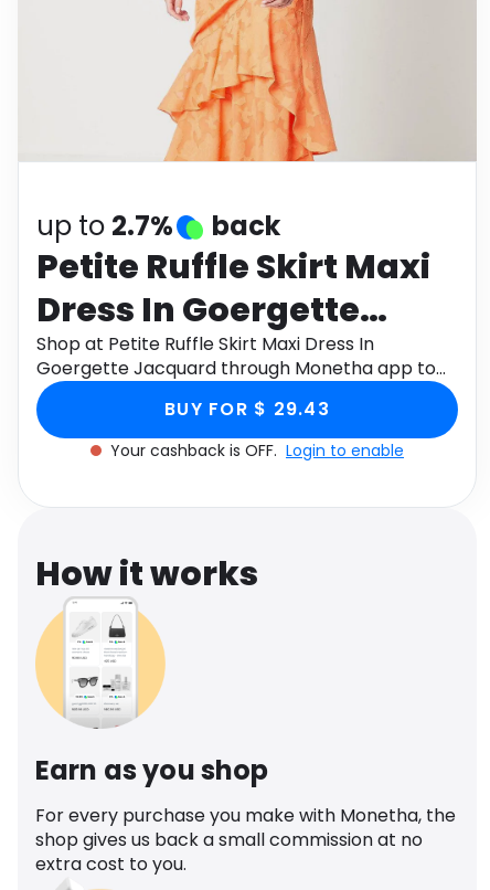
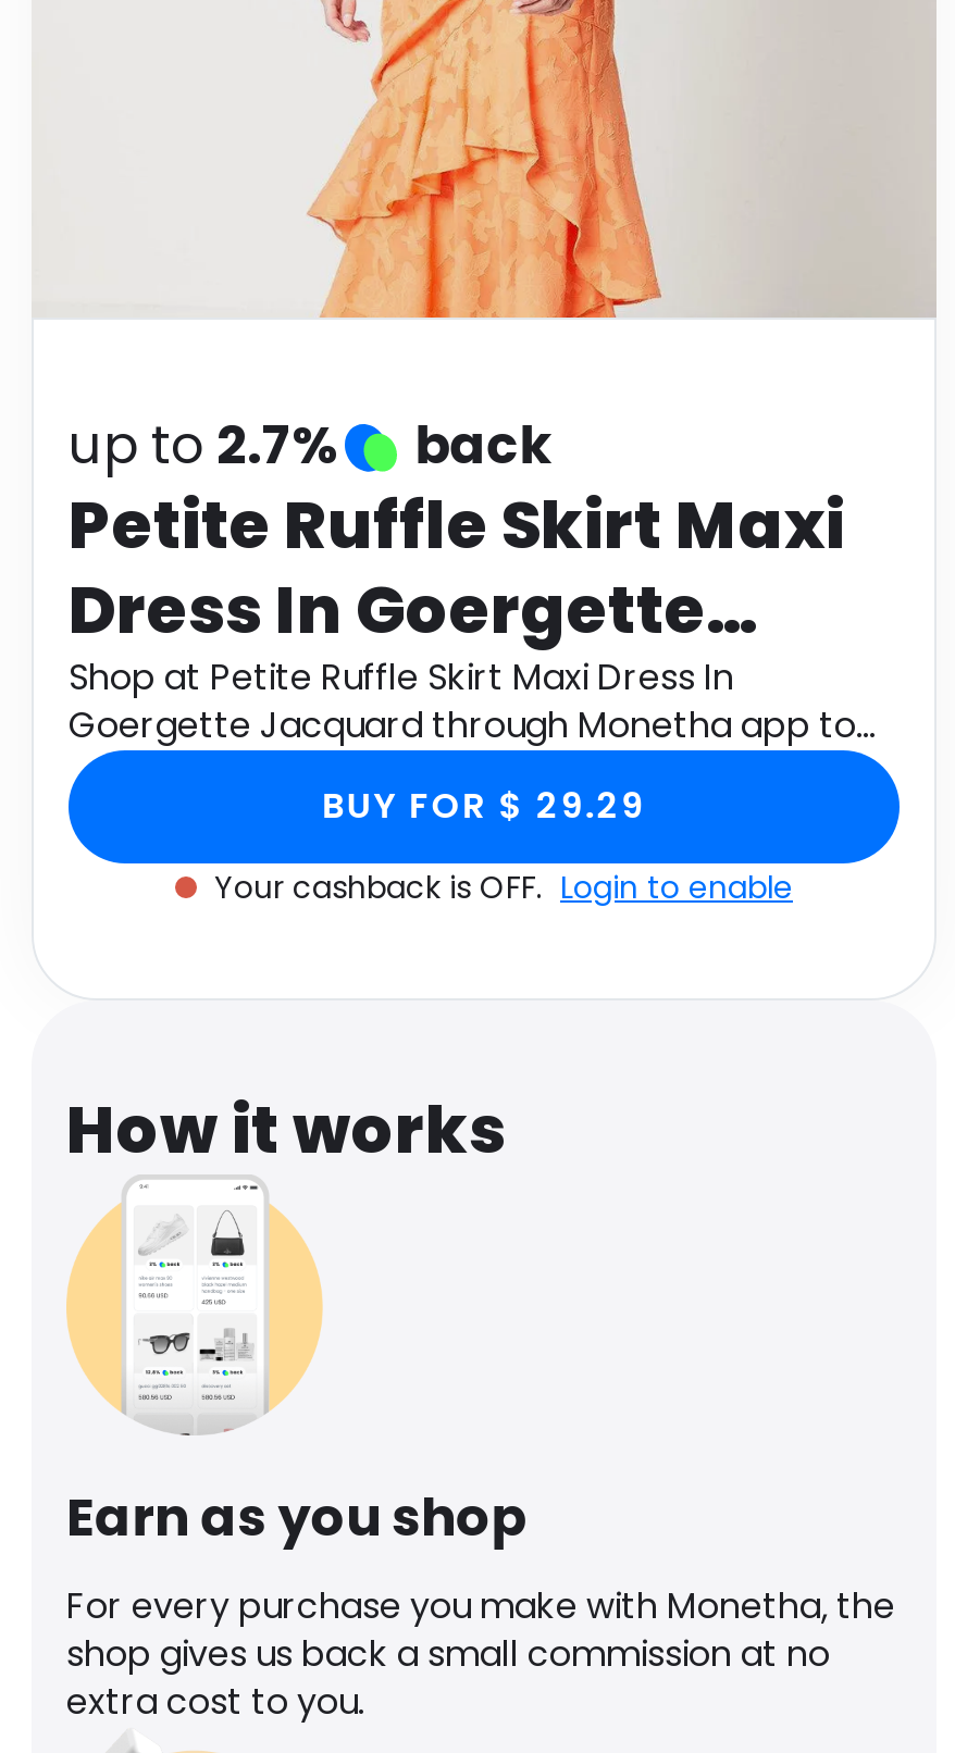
[165,396,330,422] BUY FOR $ 29.43 -> [322,781,646,831] BUY FOR $ 29.29

